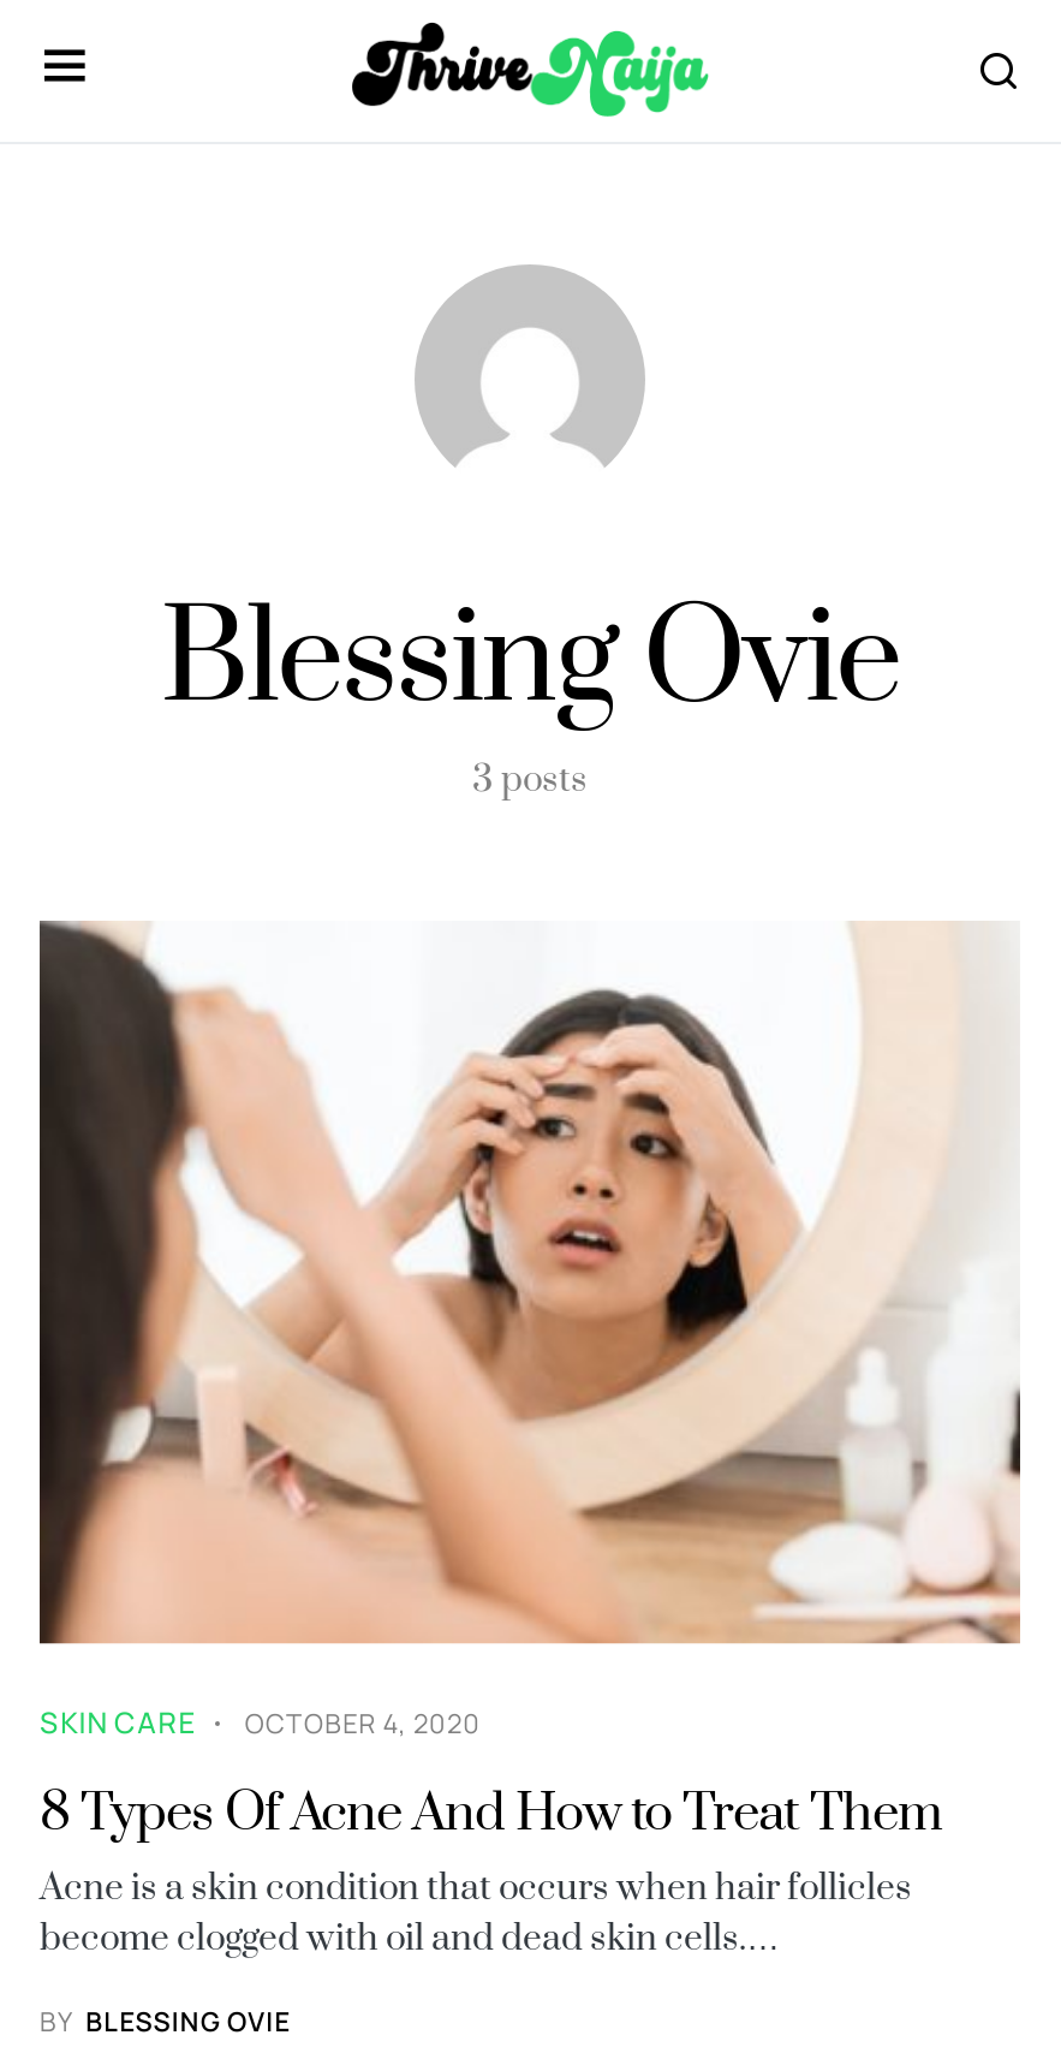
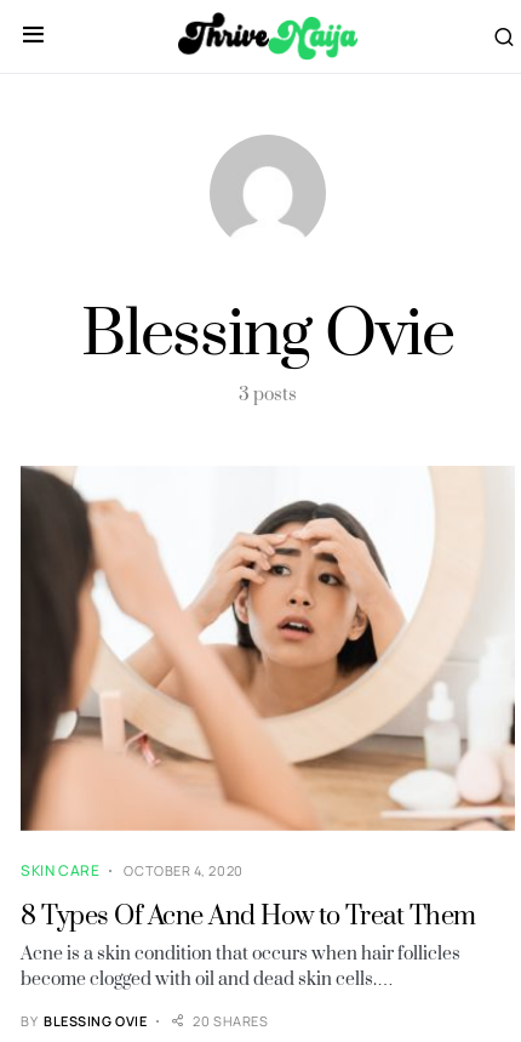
none -> [193,1011,268,1029] 20 SHARES

